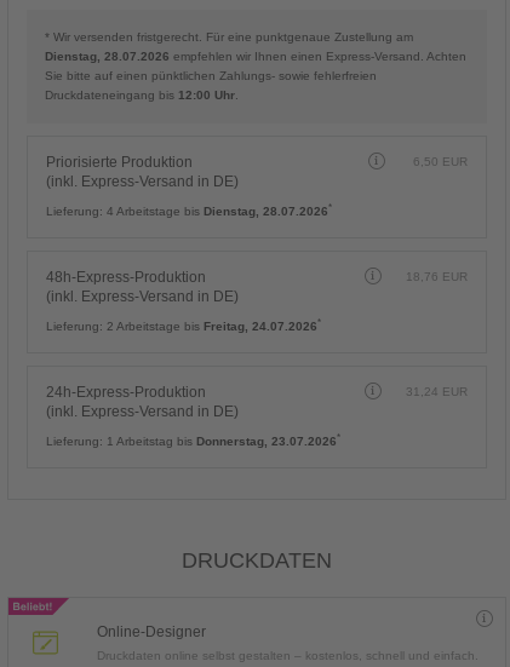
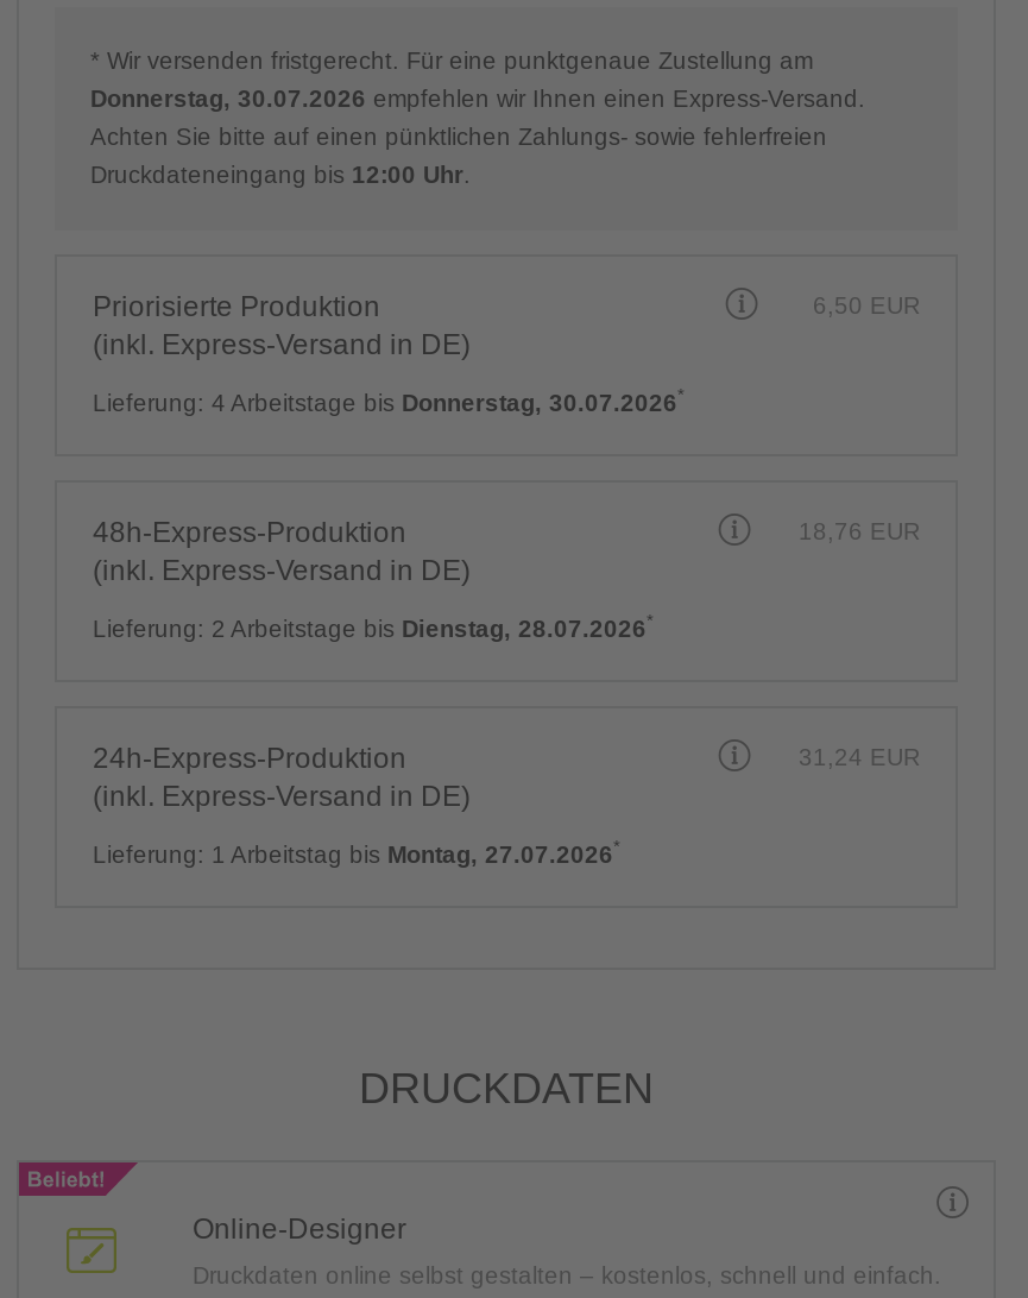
[45,49,466,63] Dienstag, 28.07.2026 empfehlen wir Ihnen einen Express-Versand. Achten -> [90,85,865,111] Donnerstag, 30.07.2026 empfehlen wir Ihnen einen Express-Versand.
[45,69,377,82] Sie bitte auf einen pünktlichen Zahlungs- sowie fehlerfreien -> [90,123,827,149] Achten Sie bitte auf einen pünktlichen Zahlungs- sowie fehlerfreien
[46,202,332,218] Lieferung: 4 Arbeitstage bis Dienstag, 28.07.2026* -> [93,385,685,416] Lieferung: 4 Arbeitstage bis Donnerstag, 30.07.2026*
[46,317,321,333] Lieferung: 2 Arbeitstage bis Freitag, 24.07.2026* -> [93,611,654,641] Lieferung: 2 Arbeitstage bis Dienstag, 28.07.2026*
[46,432,340,448] Lieferung: 1 Arbeitstag bis Donnerstag, 23.07.2026* -> [93,837,620,867] Lieferung: 1 Arbeitstag bis Montag, 27.07.2026*

